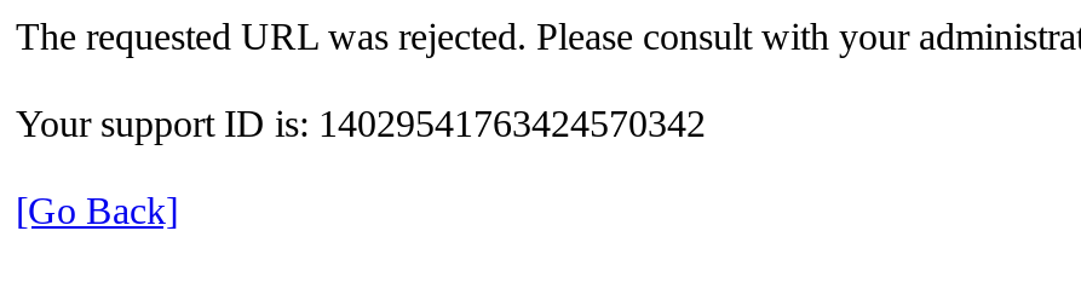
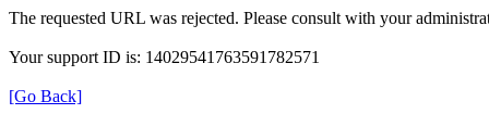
[16,103,706,144] Your support ID is: 14029541763424570342 -> [9,48,320,66] Your support ID is: 14029541763591782571

